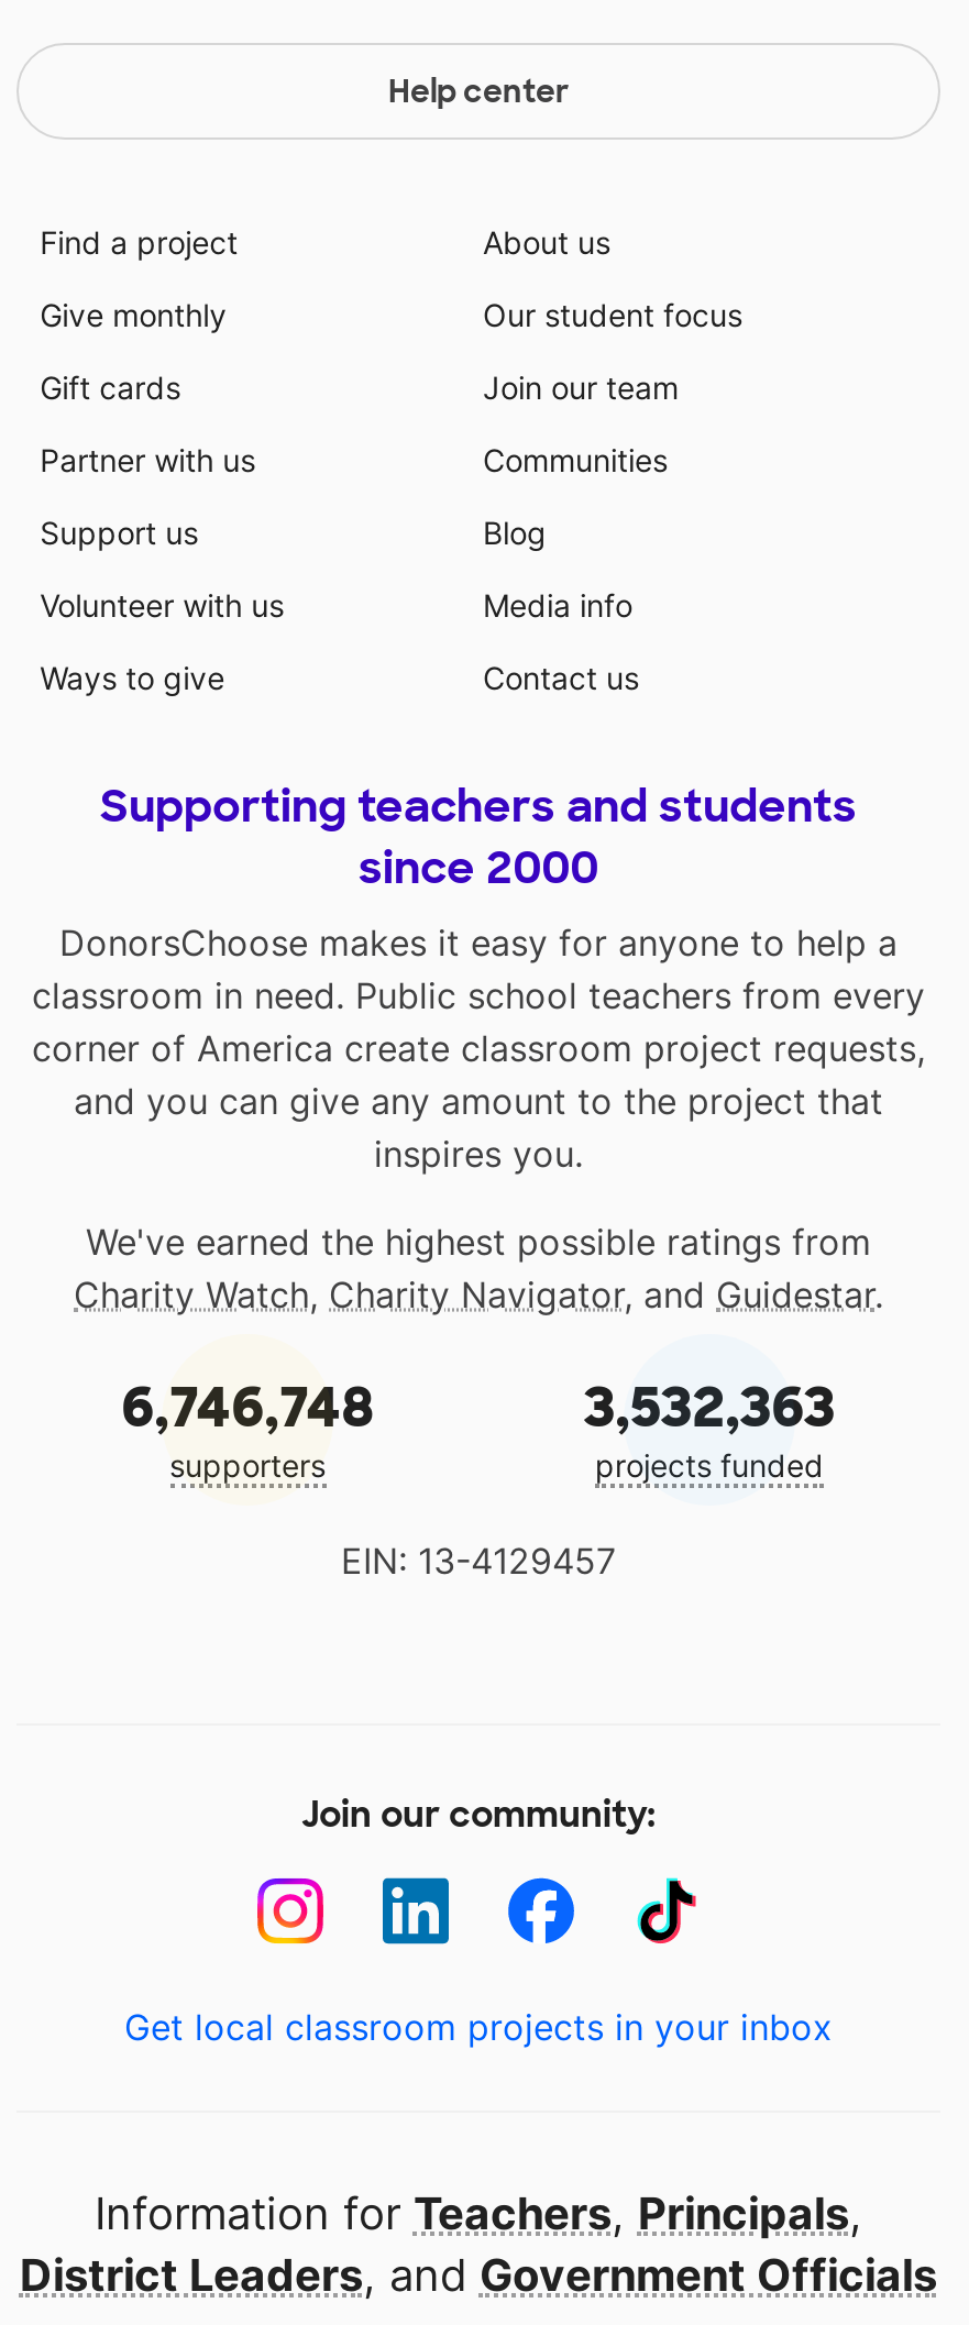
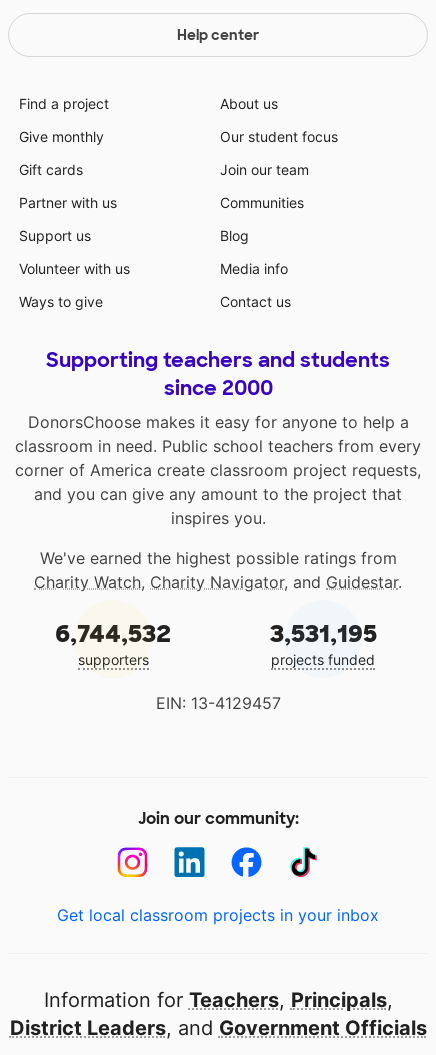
[121,1373,374,1441] 6,746,748 -> [55,618,171,649] 6,744,532
[584,1373,835,1441] 3,532,363 -> [269,618,376,649] 3,531,195

